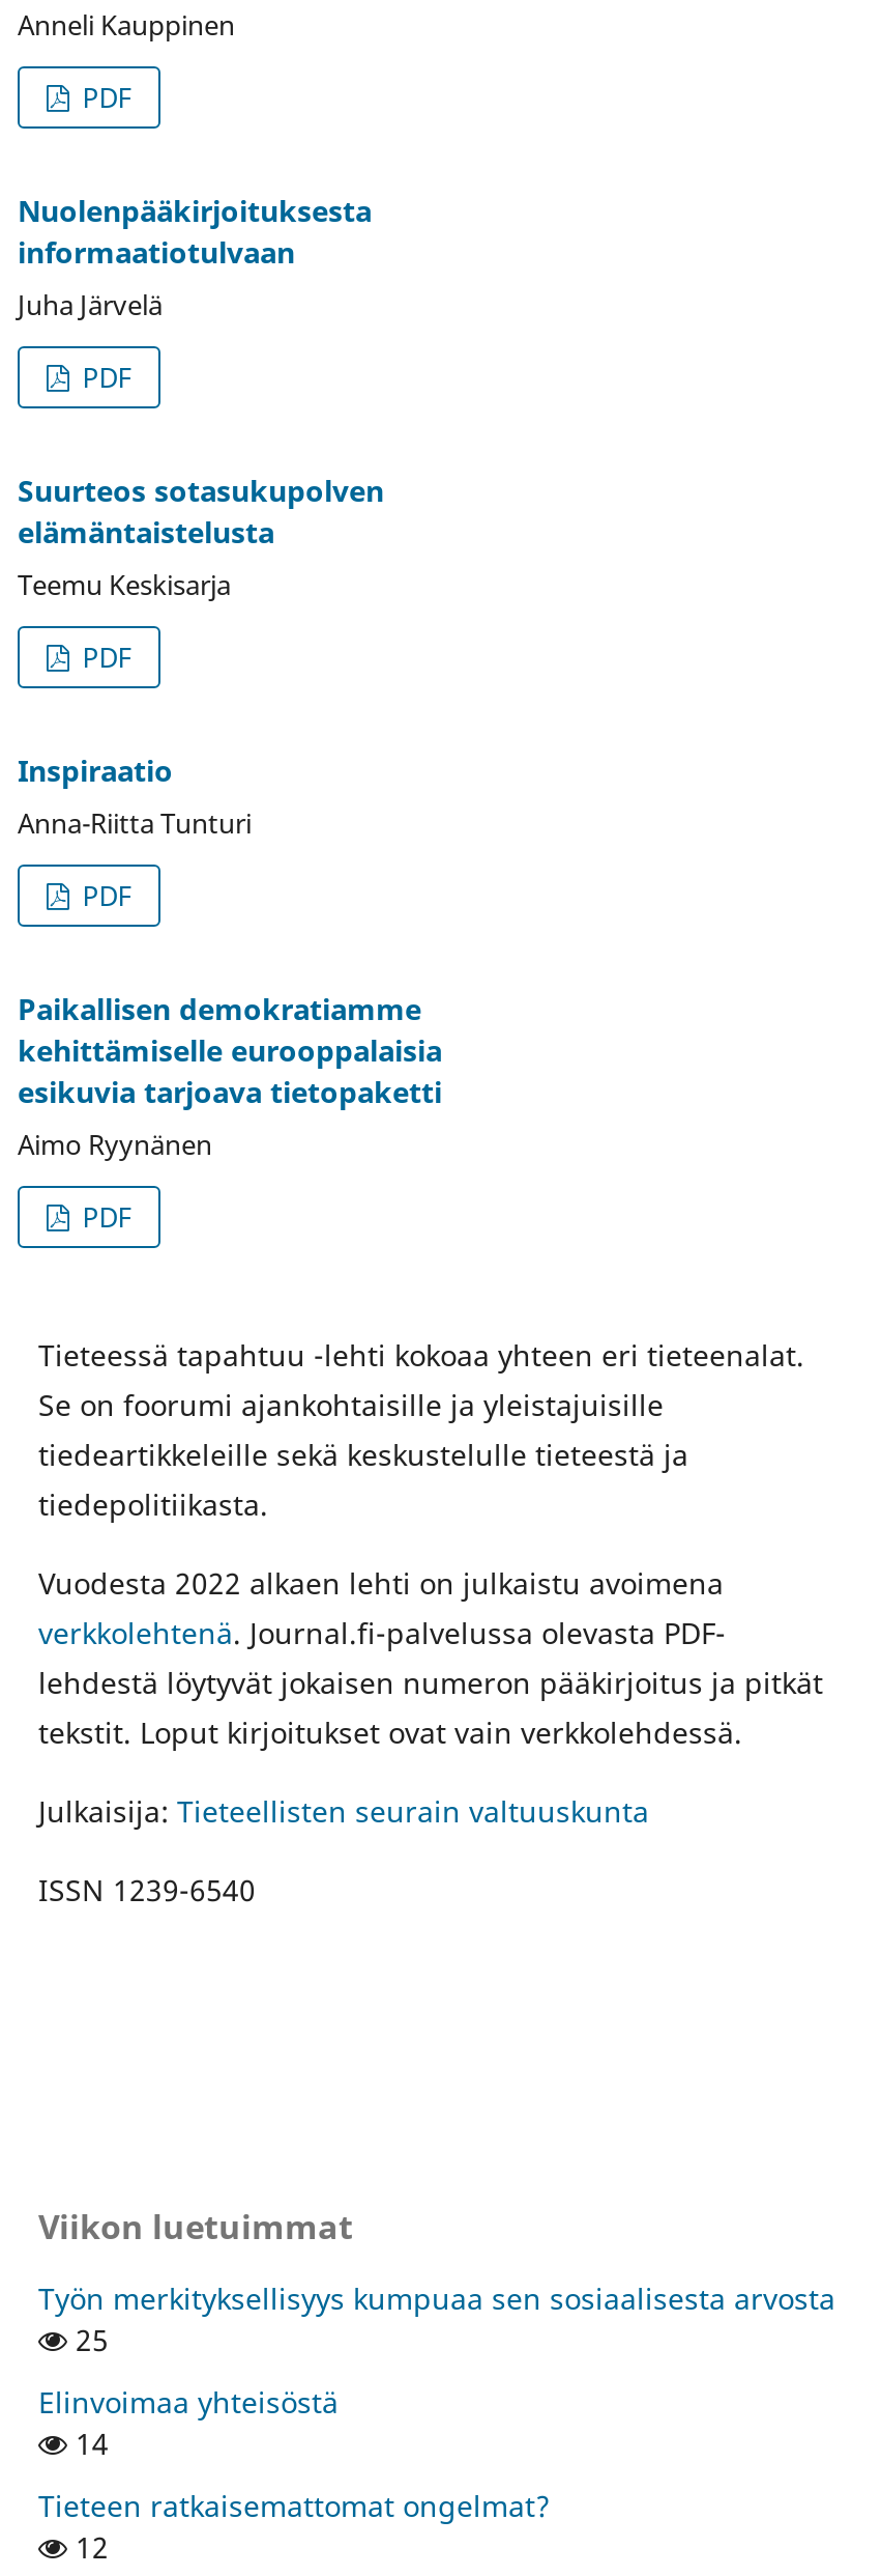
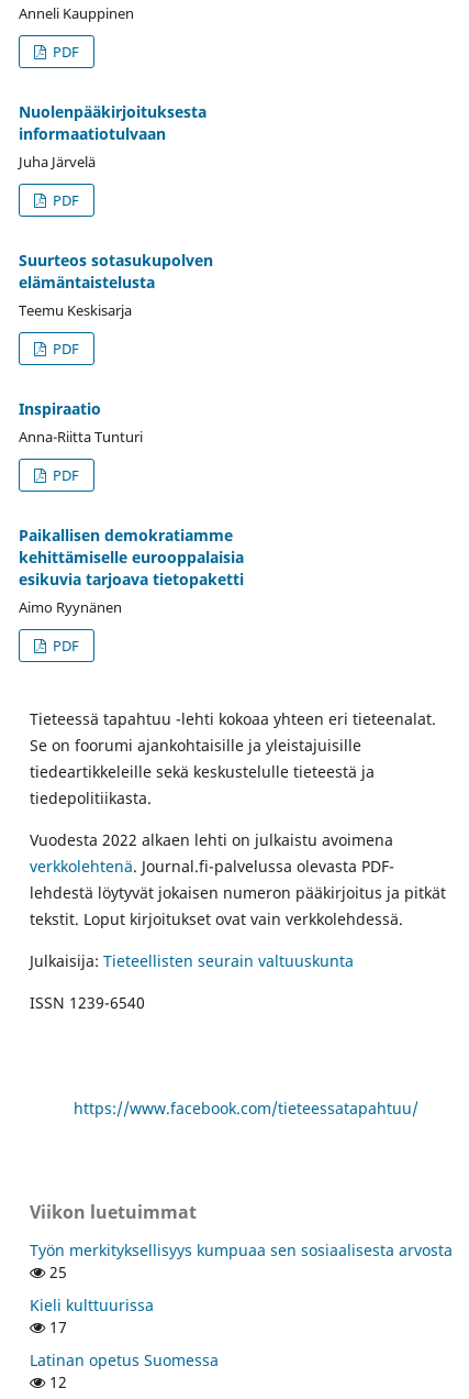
none -> [74,1098,418,1119] https://www.facebook.com/tieteessatapahtuu/
[38,2383,339,2463] Elinvoimaa yhteisöstä | 14 -> [30,1295,154,1338] Kieli kulttuurissa | 17
[38,2486,550,2526] Tieteen ratkaisemattomat ongelmat? -> [30,1350,219,1371] Latinan opetus Suomessa

